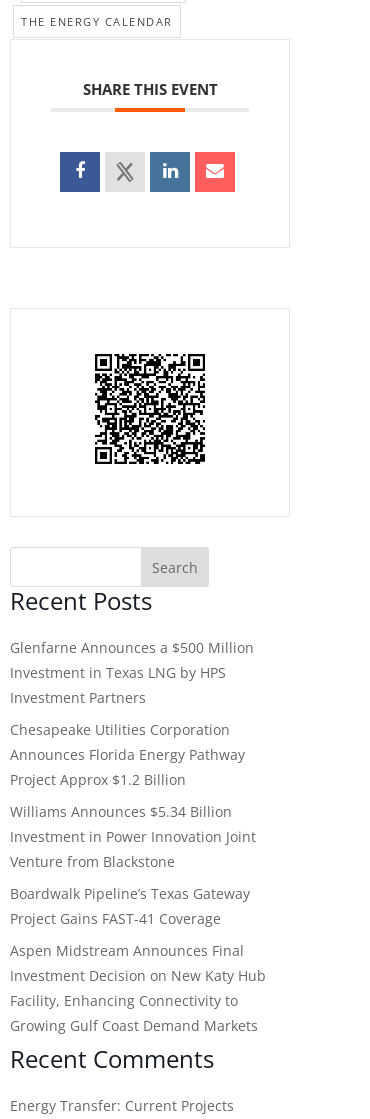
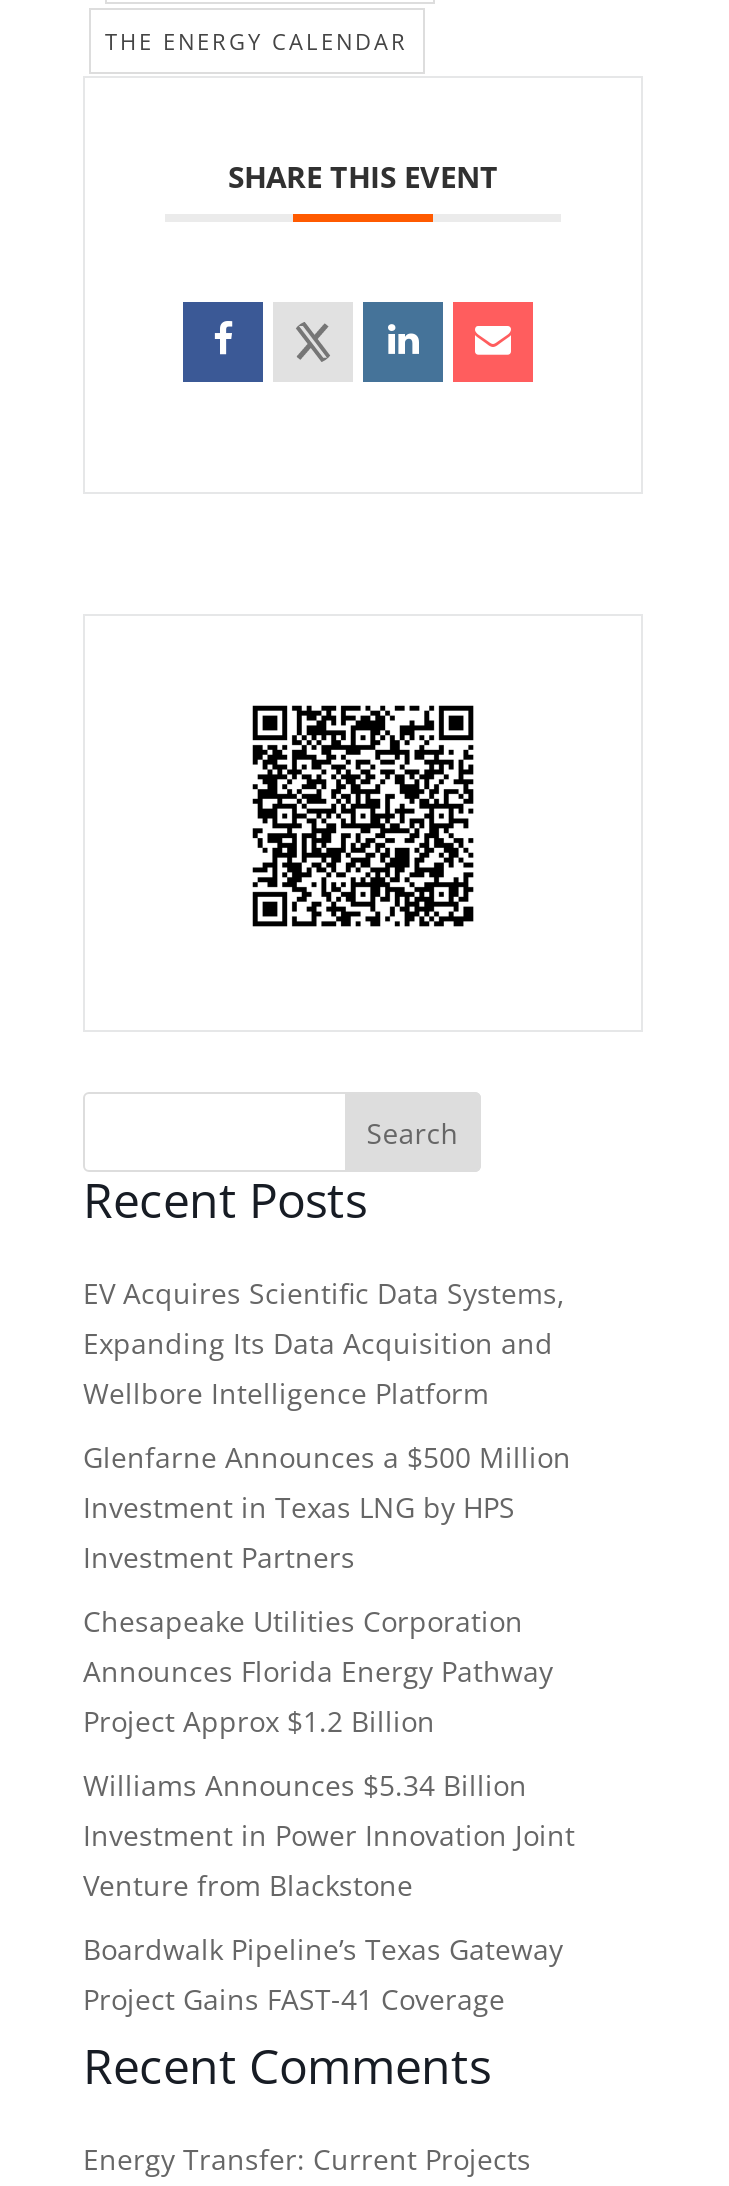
none -> [83,1275,565,1413] EV Acquires Scientific Data Systems, | Expanding Its Data Acquisition and | Wellbore Intelligence Platform
moved [10,638,256,928] -> [83,1439,575,2019]: Glenfarne Announces a $500 Million | Investment in Texas LNG by HPS | Investment Partners | ... | Boardwalk Pipeline’s Texas Gateway | Project Gains FAST-41 Coverage
[10,941,266,1035] Aspen Midstream Announces Final | Investment Decision on New Katy Hub | Facility, Enhancing Connectivity to | Growing Gulf Coast Demand Markets -> none

